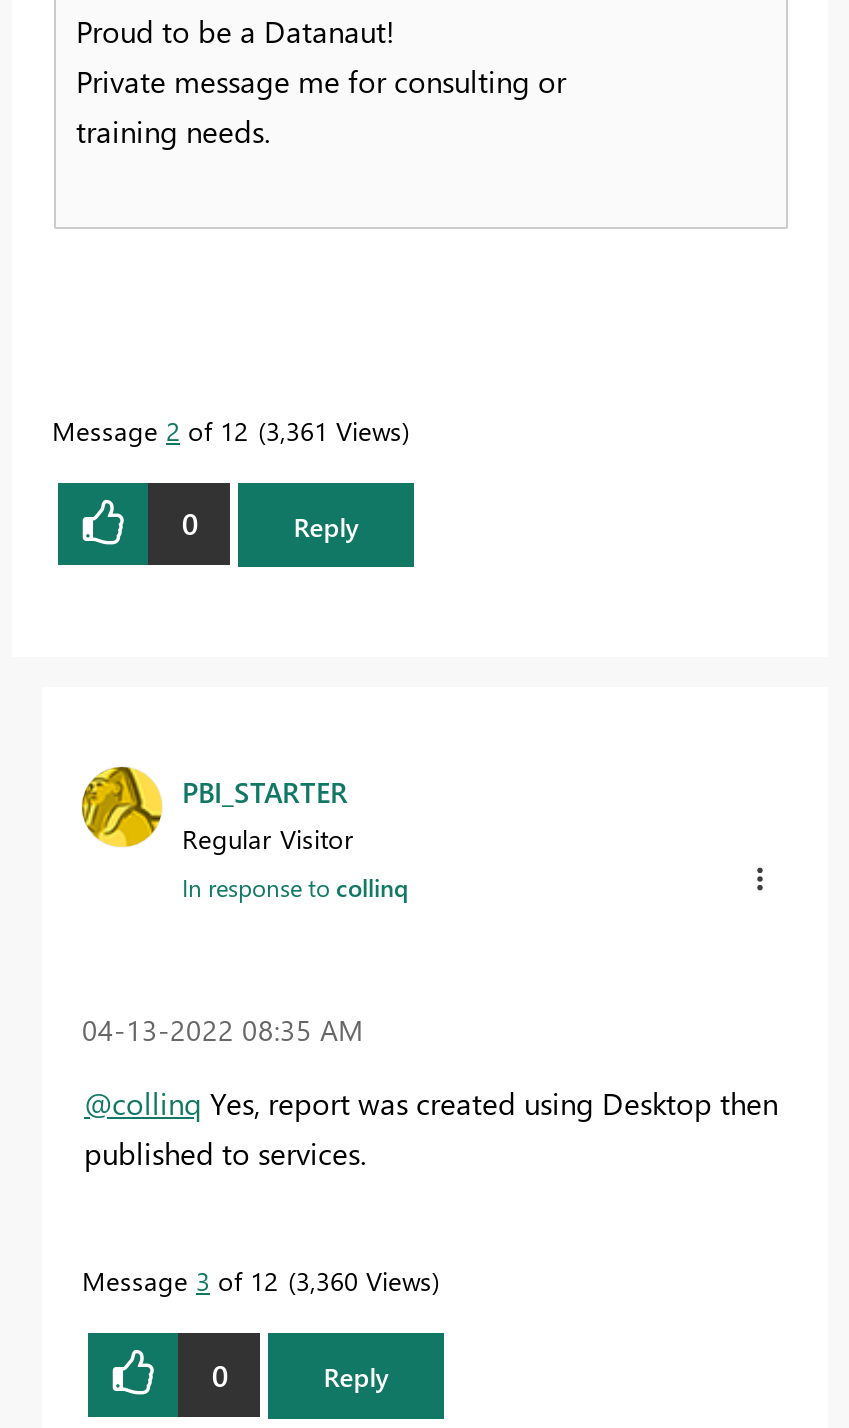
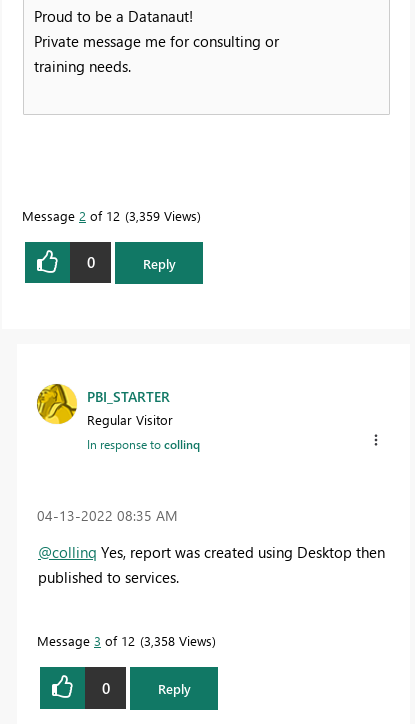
[52,413,402,447] Message 2 of 12 3,361 Views -> [22,207,197,224] Message 2 of 12 3,359 Views
[82,1264,432,1298] Message 3 of 12 3,360 Views -> [37,632,212,649] Message 3 of 12 3,358 Views

